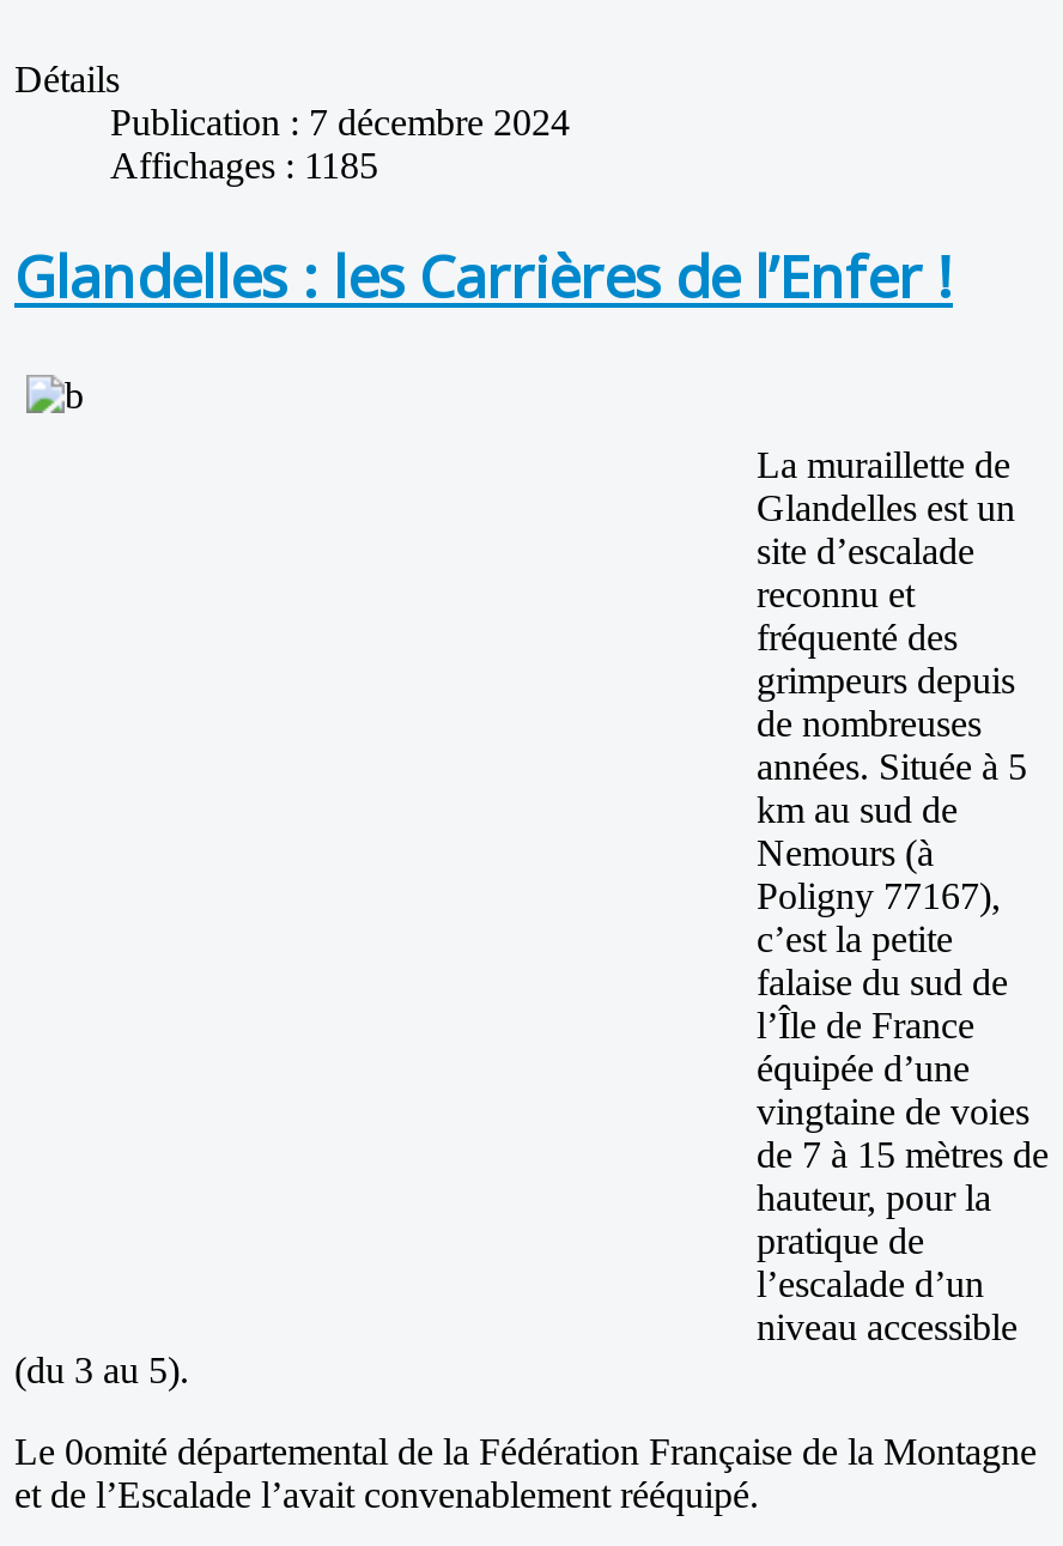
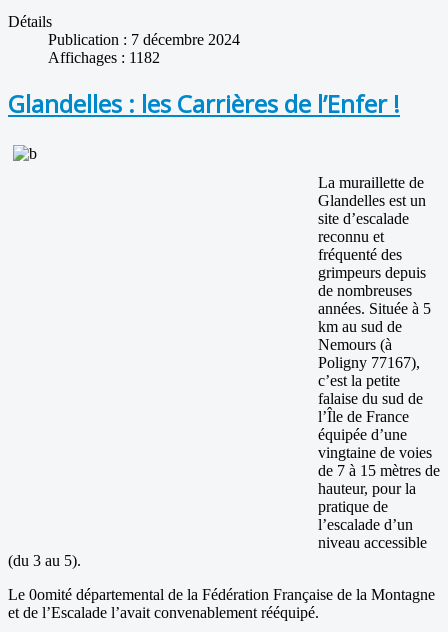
[110,145,378,185] Affichages : 1185 -> [48,49,160,66] Affichages : 1182

